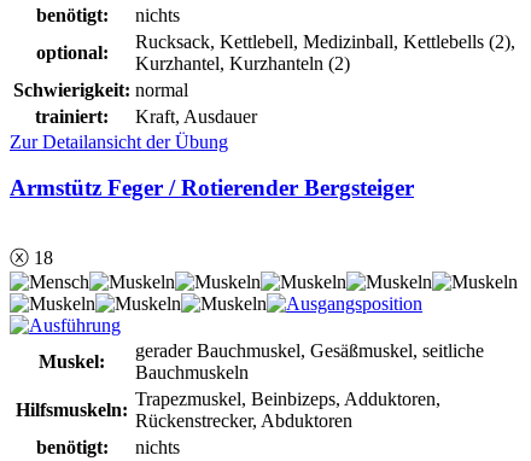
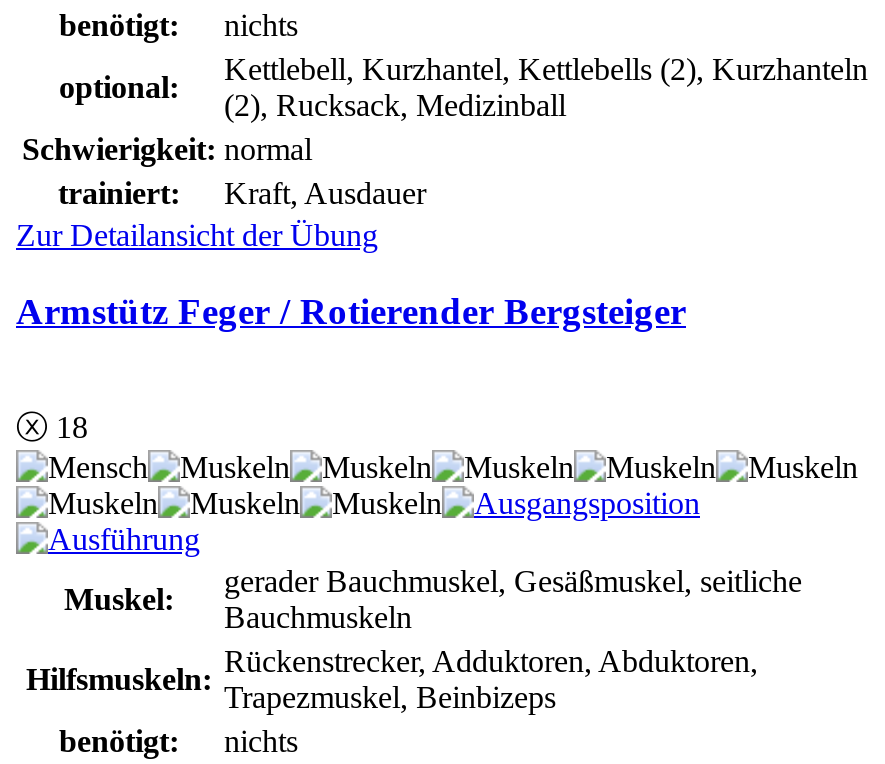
[135,31,515,73] Rucksack, Kettlebell, Medizinball, Kettlebells (2), | Kurzhantel, Kurzhanteln (2) -> [224,51,868,121] Kettlebell, Kurzhantel, Kettlebells (2), Kurzhanteln | (2), Rucksack, Medizinball
[135,389,440,431] Trapezmuskel, Beinbizeps, Adduktoren, | Rückenstrecker, Abduktoren -> [224,644,758,714] Rückenstrecker, Adduktoren, Abduktoren, | Trapezmuskel, Beinbizeps

